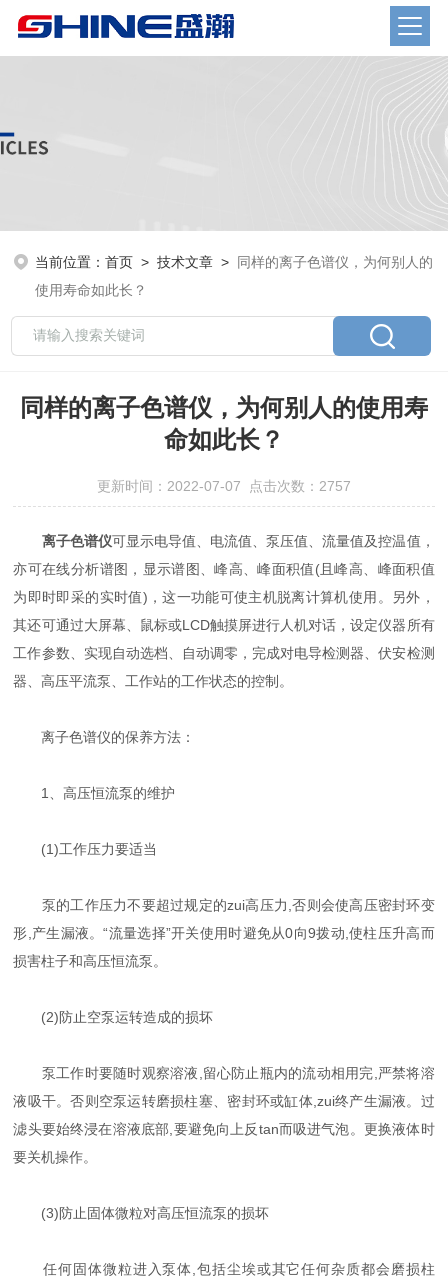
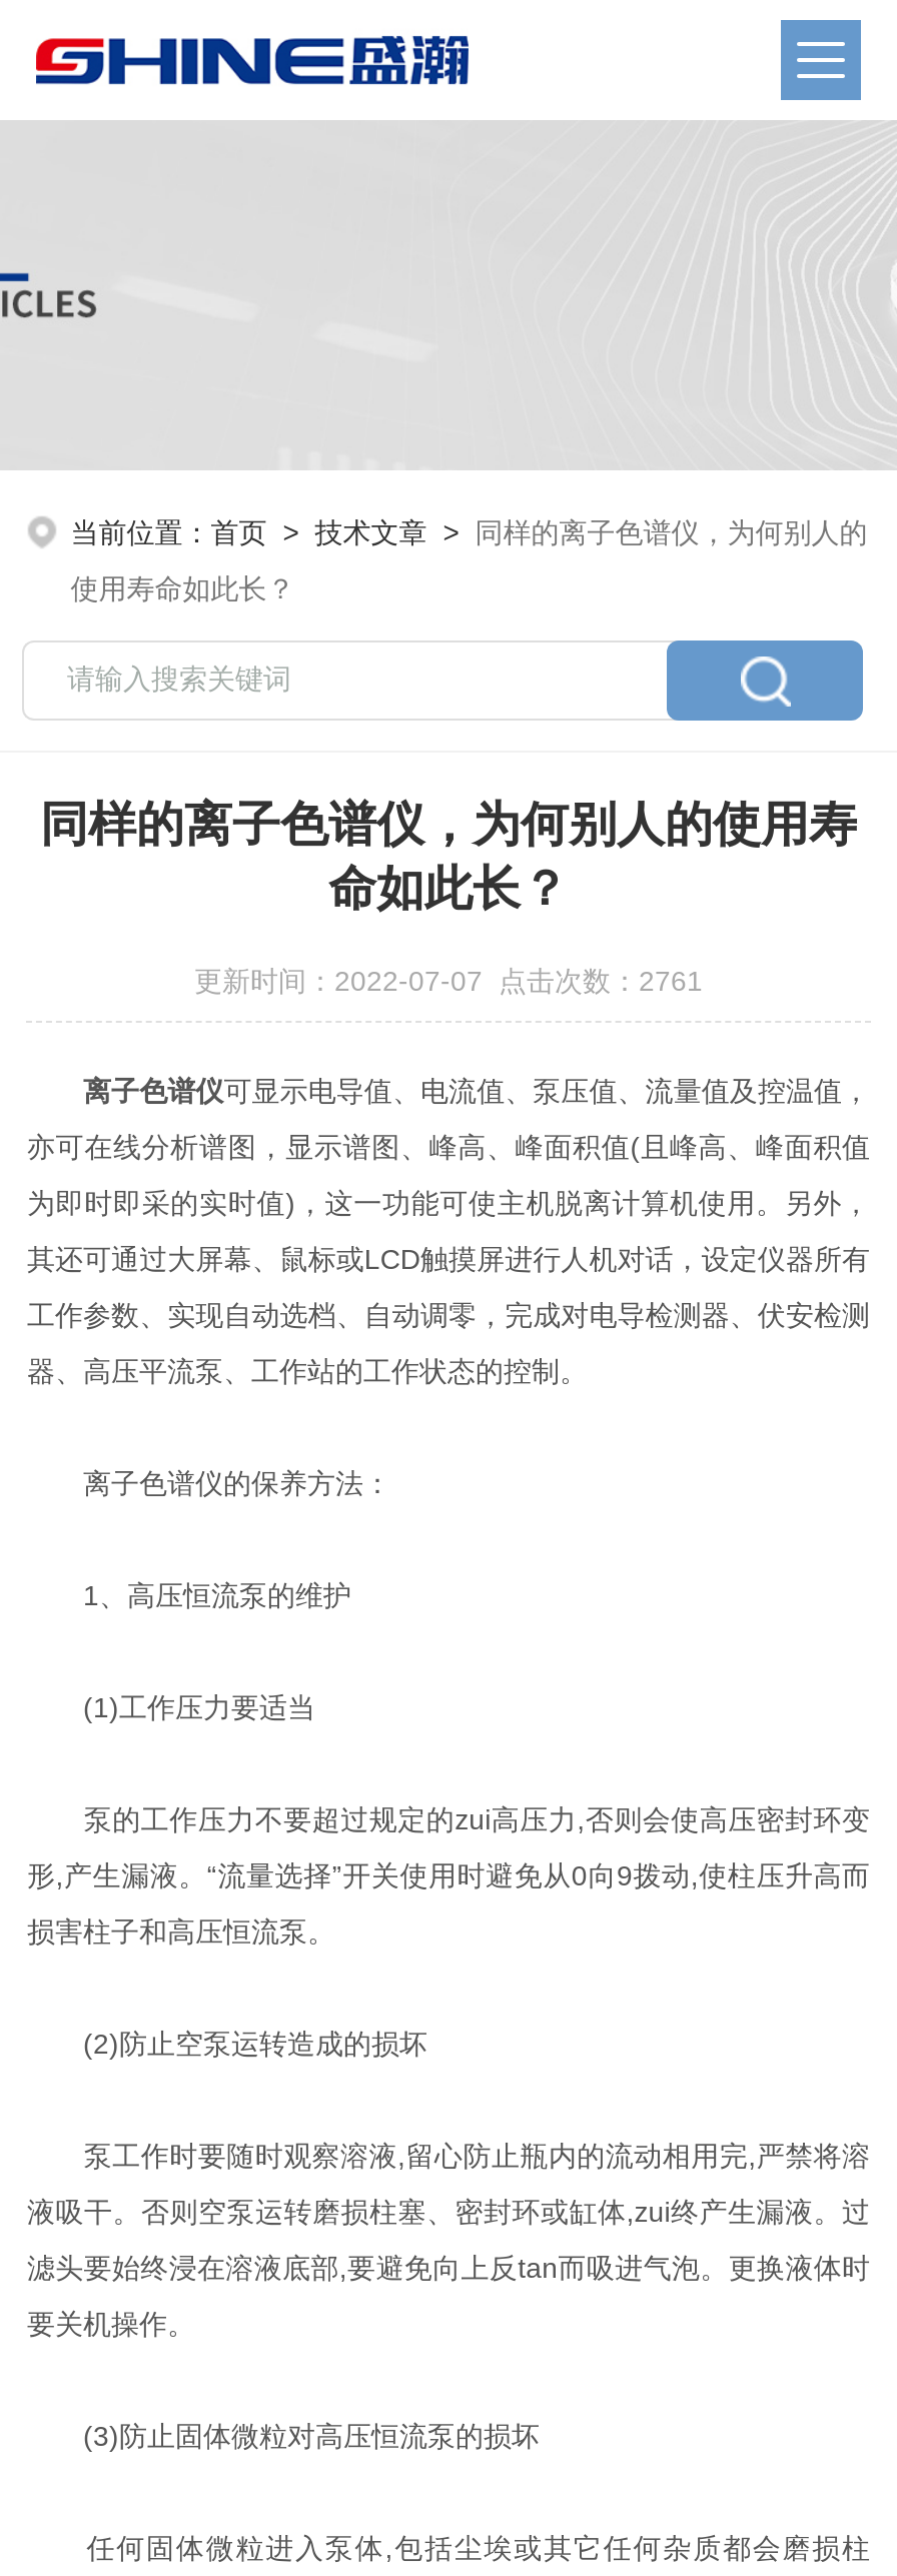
[97,478,351,494] 更新时间：2022-07-07 点击次数：2757 -> [194,965,703,997] 更新时间：2022-07-07 点击次数：2761

